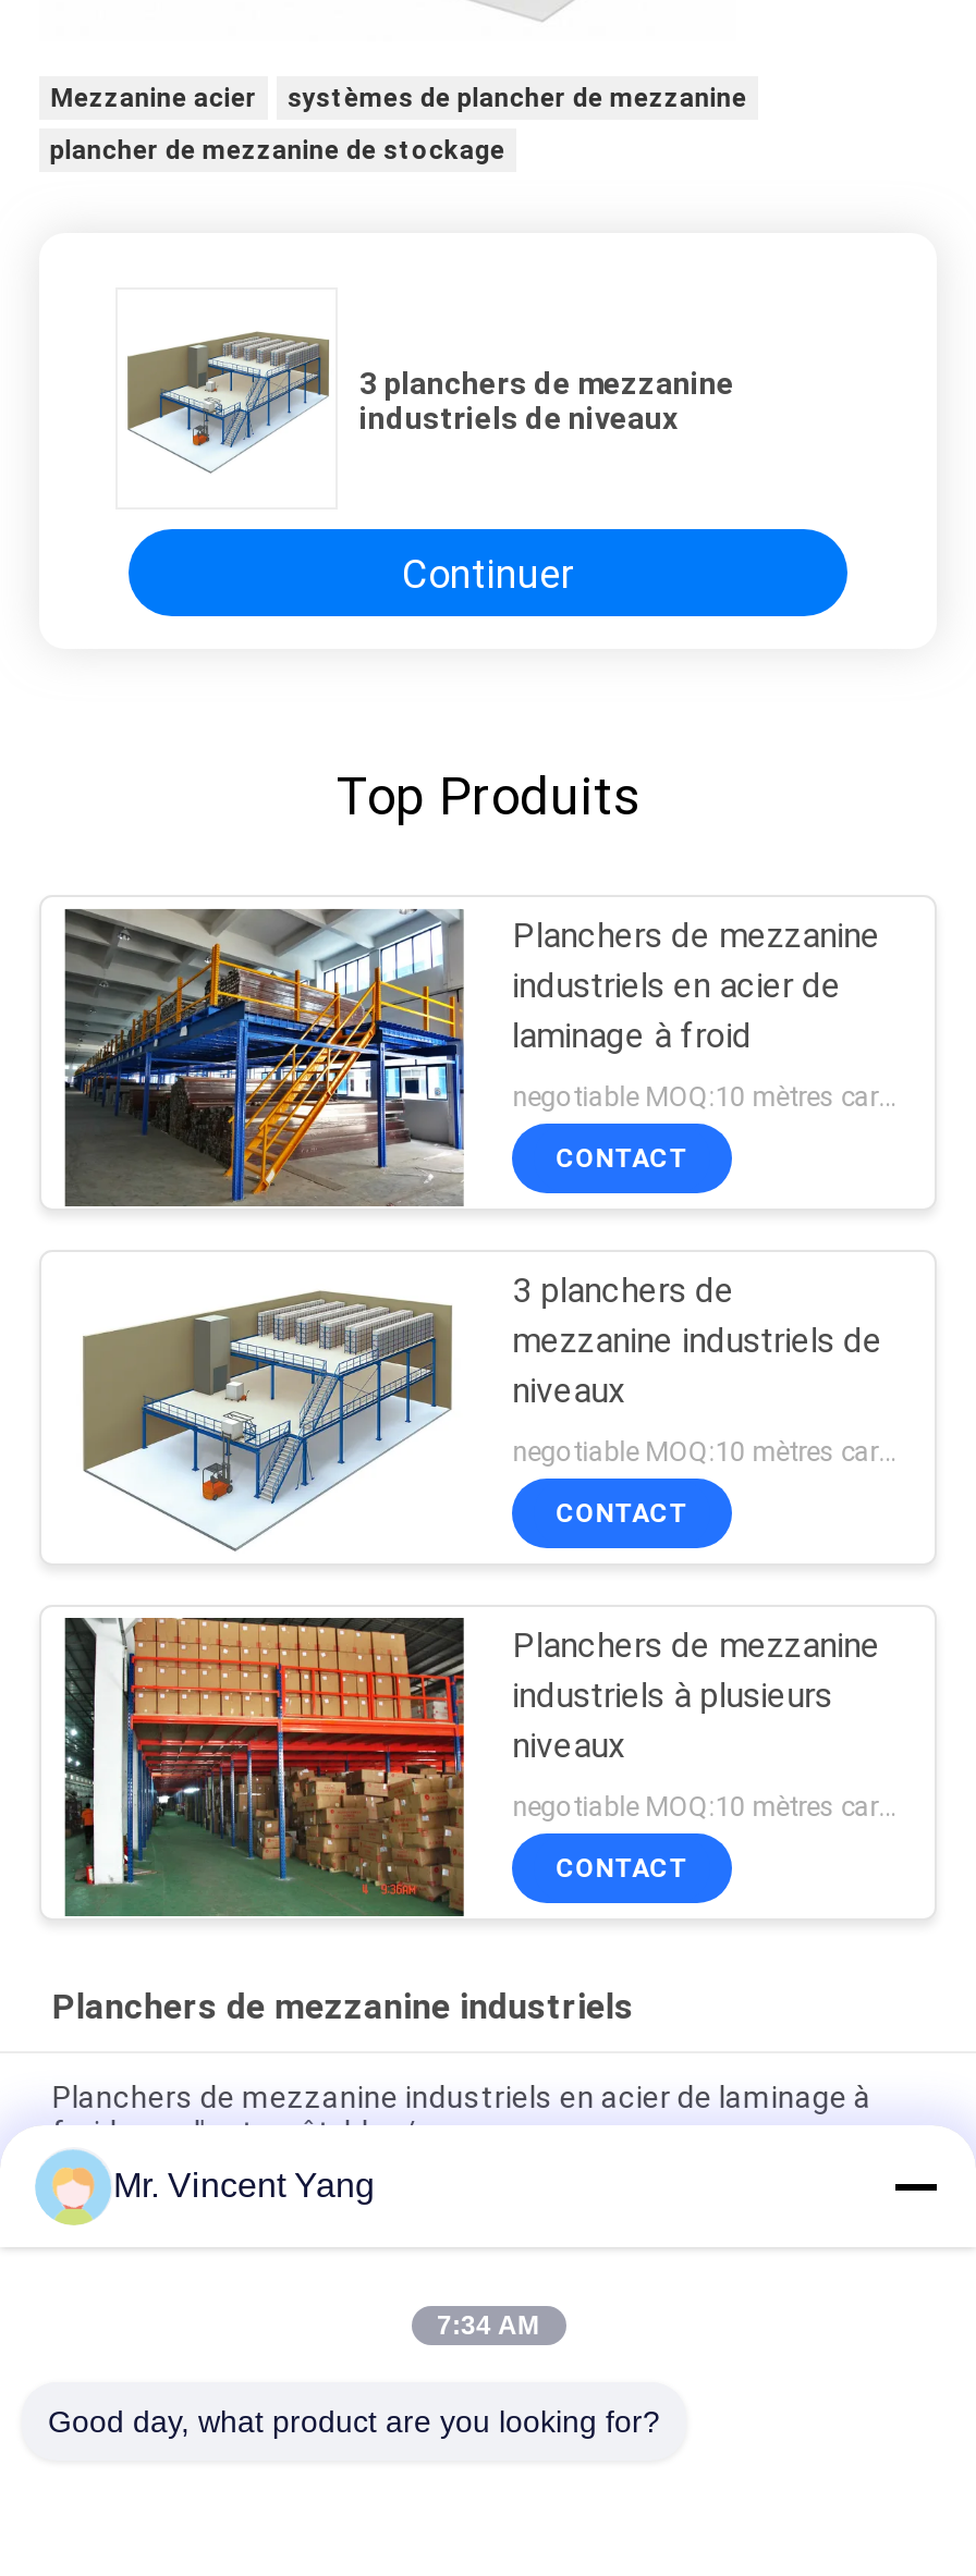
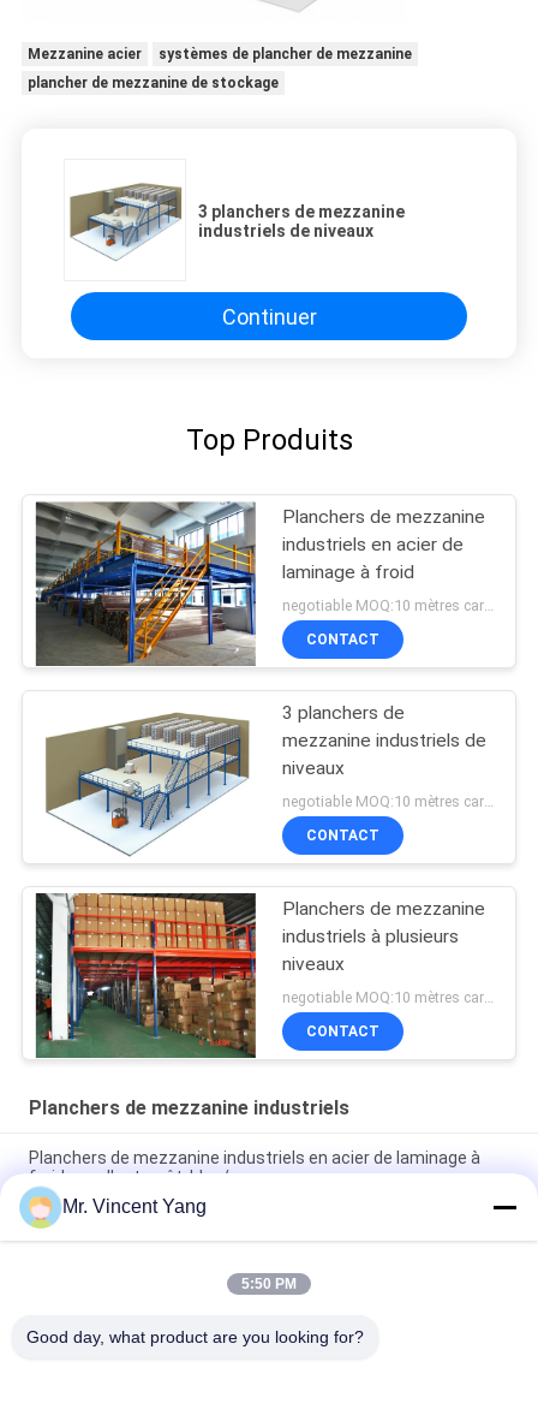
[437,2310,539,2341] 7:34 AM -> [241,1276,297,1292] 5:50 PM

